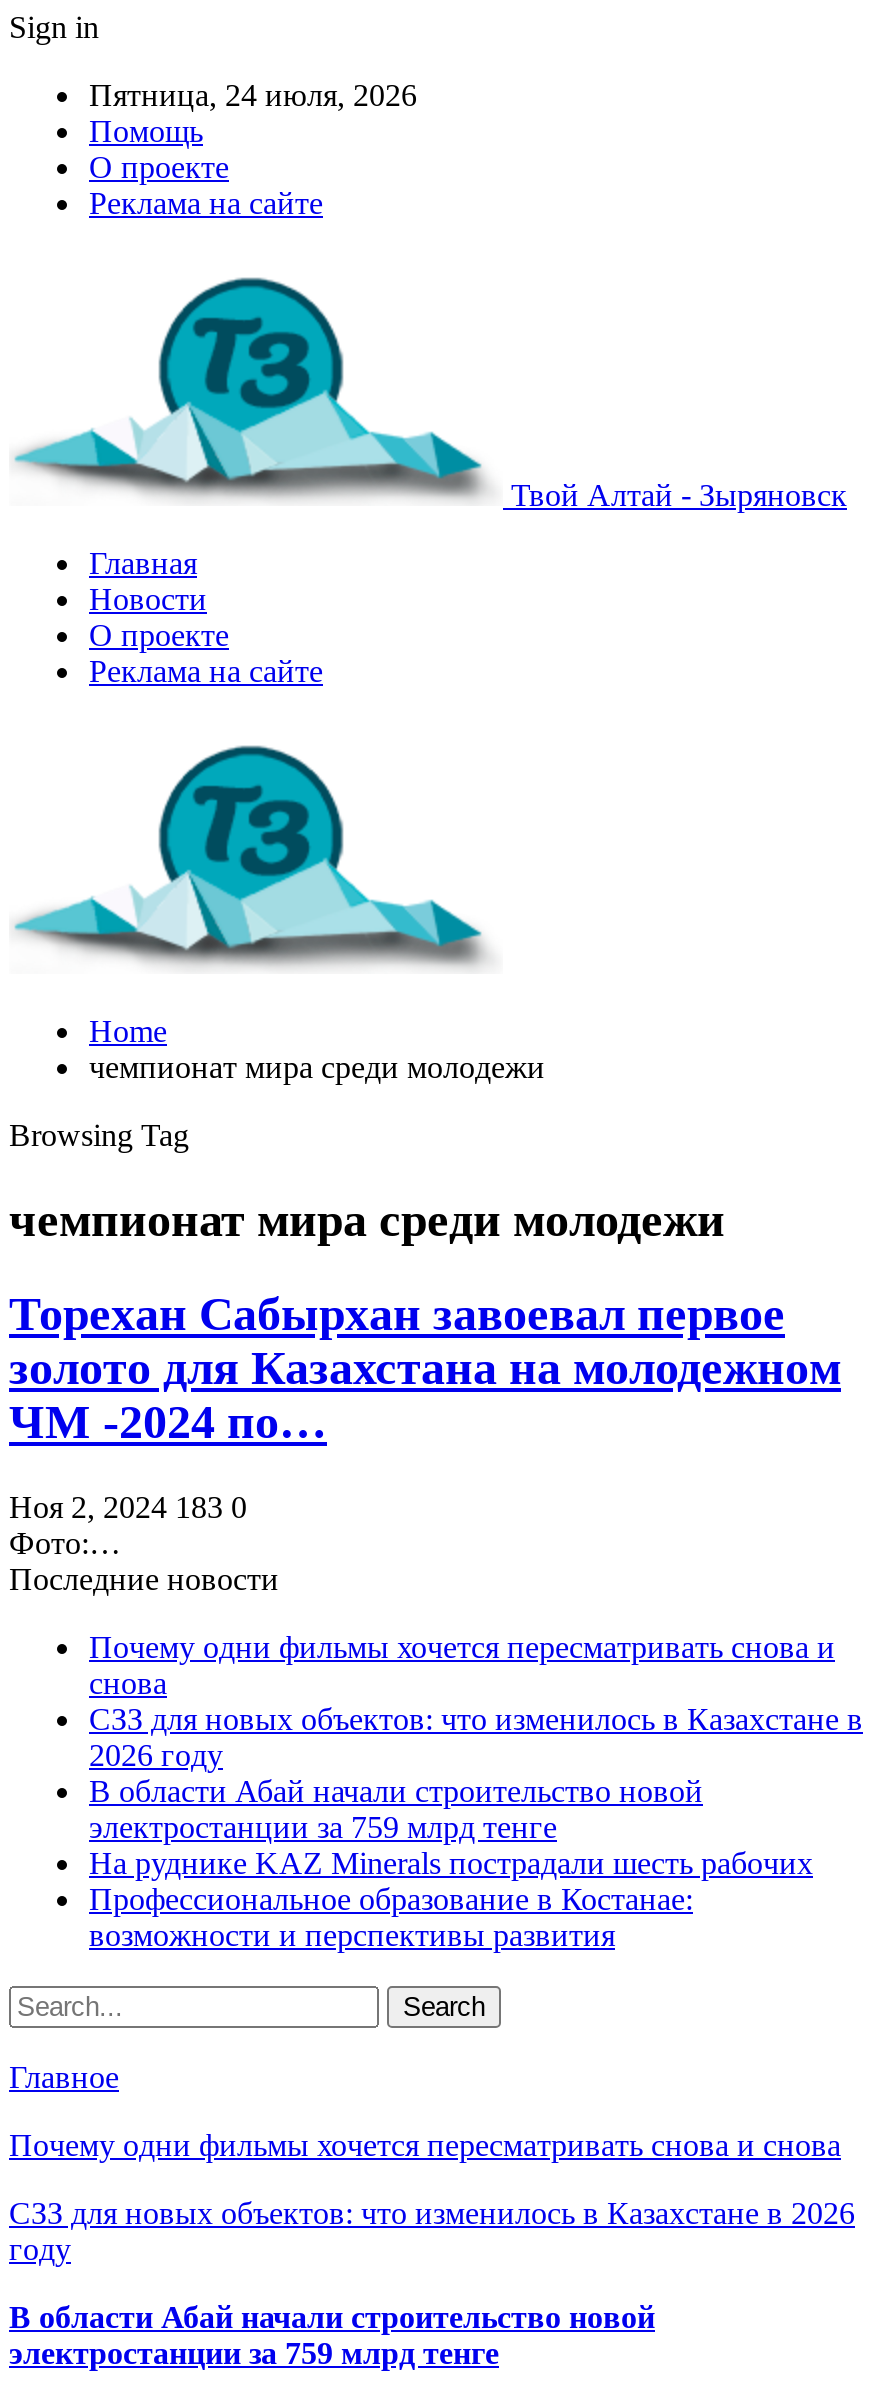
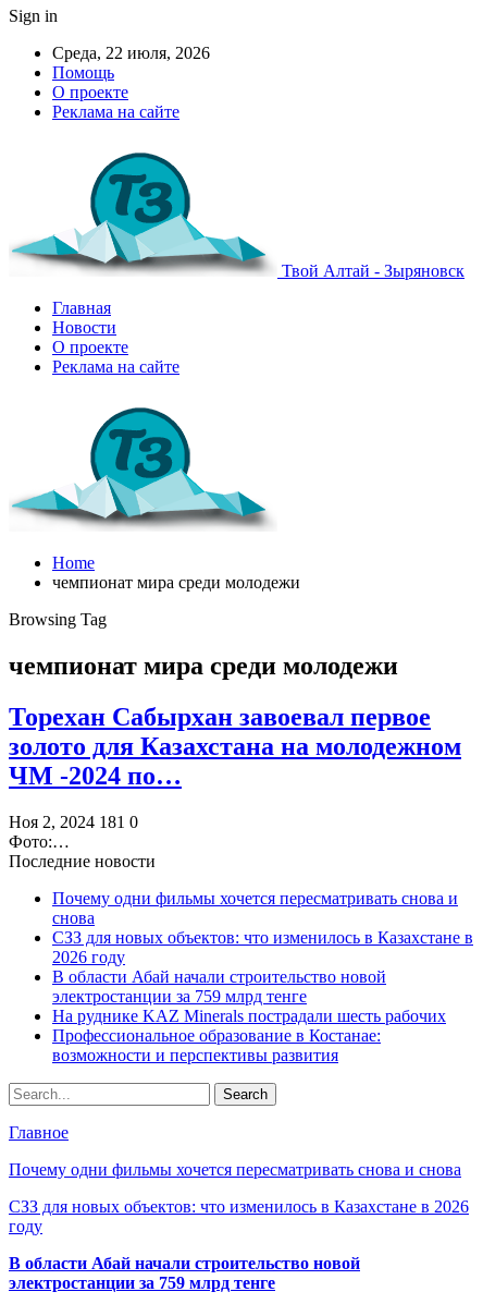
[89,78,417,112] Пятница, 24 июля, 2026 -> [52,44,210,62] Среда, 22 июля, 2026
[9,1489,247,1523] Ноя 2, 2024 183 0 -> [9,812,138,831] Ноя 2, 2024 181 0

